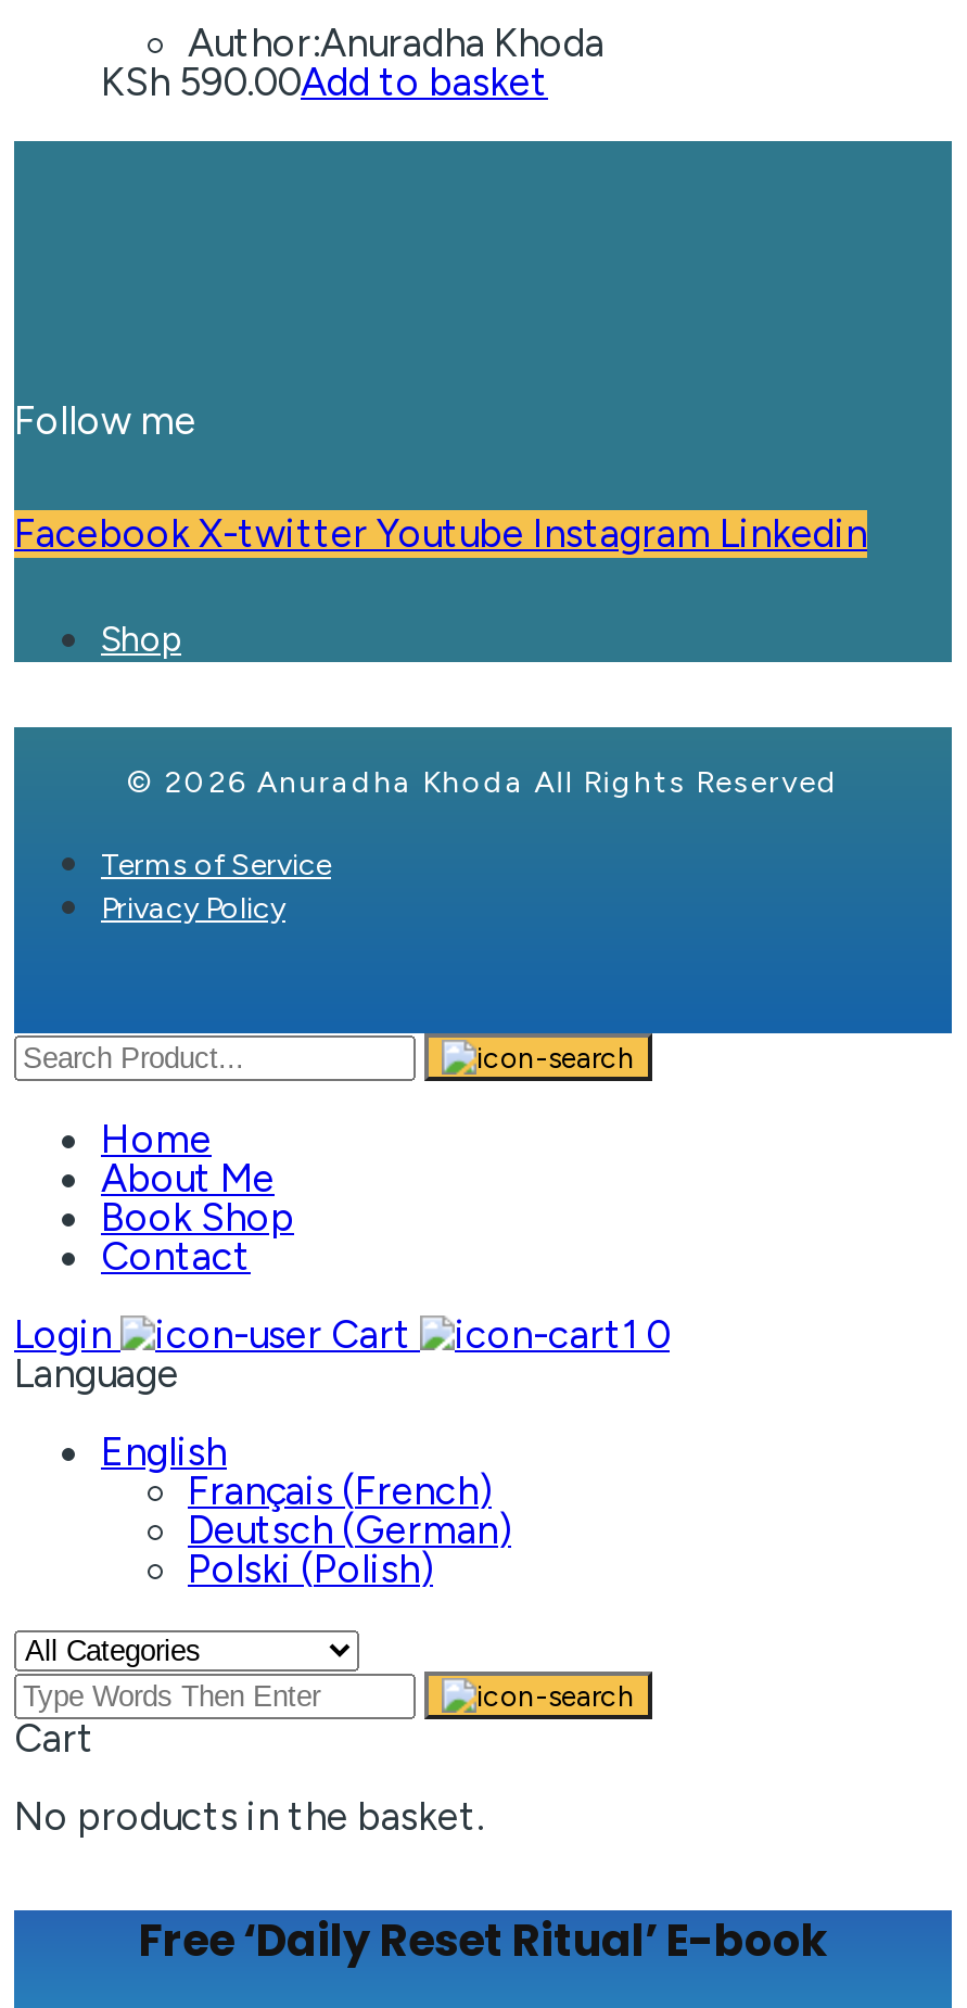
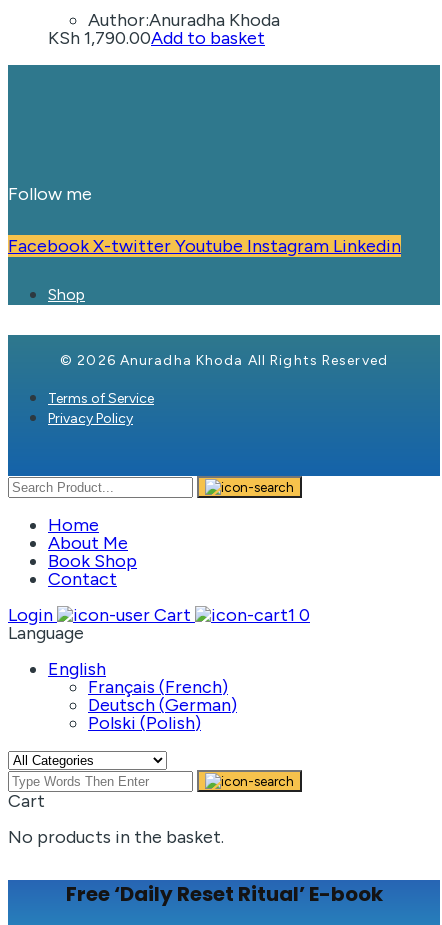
[101,59,548,107] KSh 590.00Add to basket -> [48,27,265,49] KSh 1,790.00Add to basket

